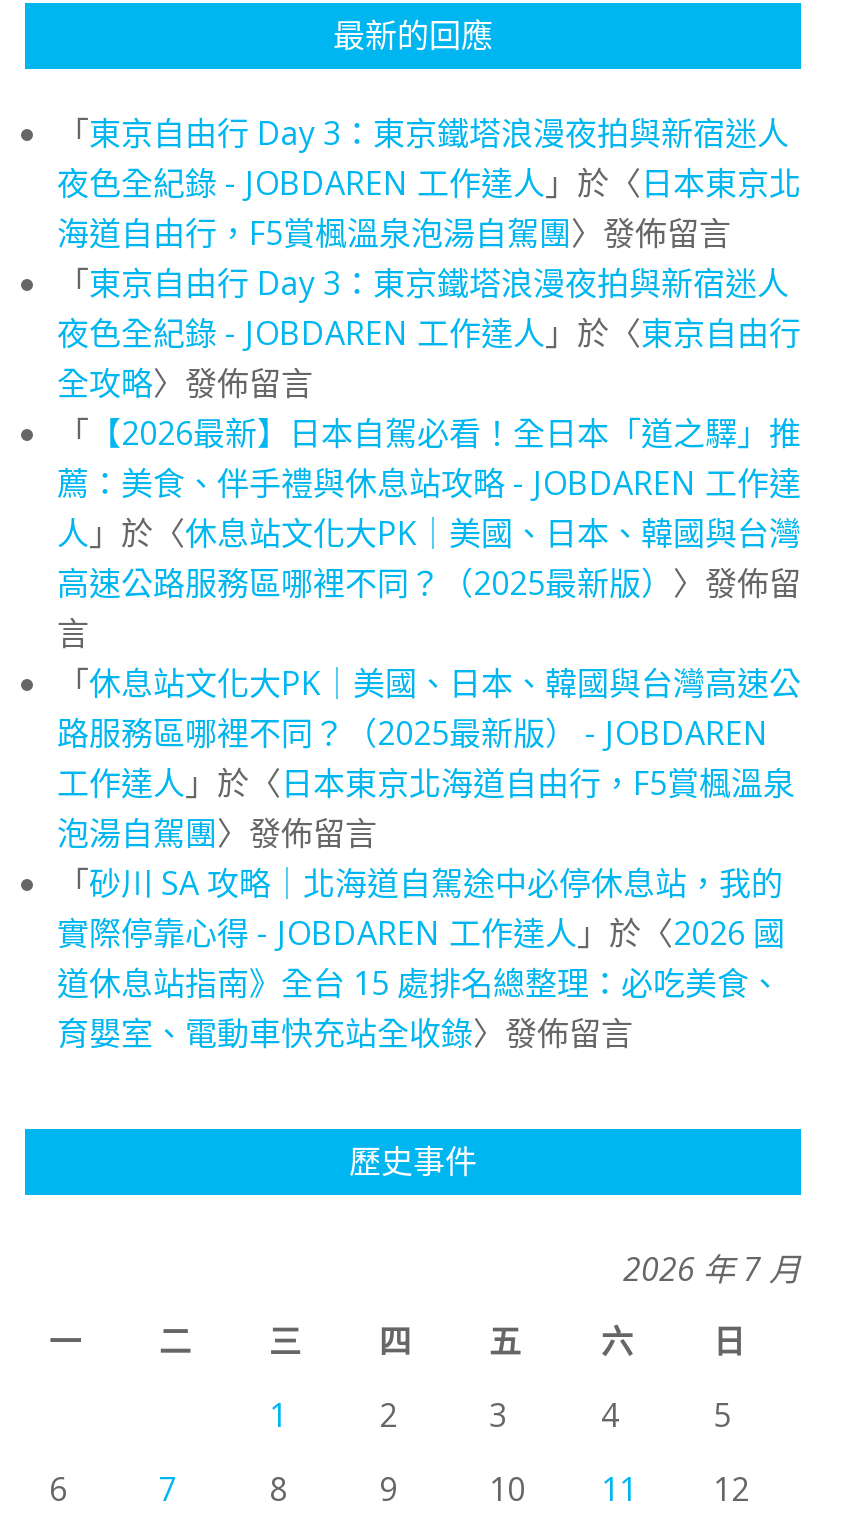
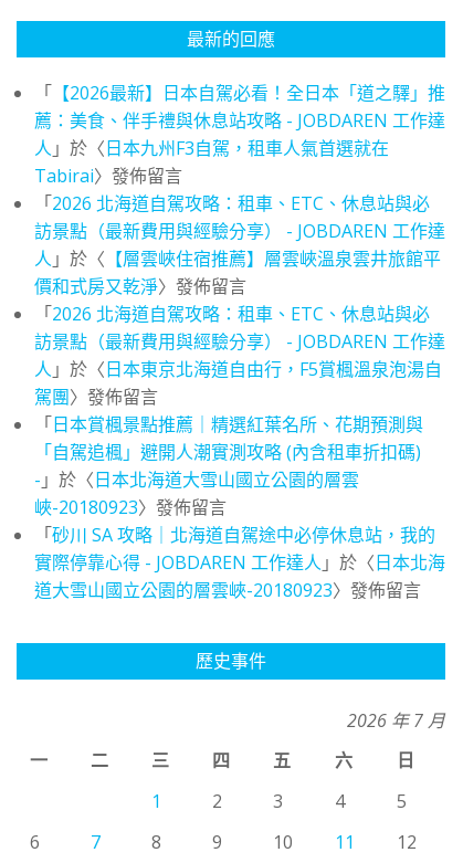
[57,111,801,405] 「東京自由行 Day 3：東京鐵塔浪漫夜拍與新宿迷人 | 夜色全紀錄 - JOBDAREN 工作達人」於〈日本東京北 | 海道自由行，F5賞楓溫泉泡湯自駕團〉發佈留言 | 「東京自由行 Day 3：東京鐵塔浪漫夜拍與新宿迷人 | 夜色全紀錄 - JOBDAREN 工作達人」於〈東京自由行 | 全攻略〉發佈留言 -> none
moved [57,411,801,505] -> [34,81,445,133]: 「【2026最新】日本自駕必看！全日本「道之驛」推 | 薦：美食、伴手禮與休息站攻略 - JOBDAREN 工作達
[57,511,801,855] 人」於〈休息站文化大PK｜美國、日本、韓國與台灣 | 高速公路服務區哪裡不同？（2025最新版）〉發佈留 | 言 | 「休息站文化大PK｜美國、日本、韓國與台灣高速公 | 路服務區哪裡不同？（2025最新版） - JOBDAREN | 工作達人」於〈日本東京北海道自由行，F5賞楓溫泉 | 泡湯自駕團〉發佈留言 -> [34,136,445,519] 人」於〈日本九州F3自駕，租車人氣首選就在 | Tabirai〉發佈留言 | 「2026 北海道自駕攻略：租車、ETC、休息站與必 | 訪景點（最新費用與經驗分享） - JOBDAREN 工作達 | 人」於〈【層雲峽住宿推薦】層雲峽溫泉雲井旅館平 | 價和式房又乾淨〉發佈留言 | 「2026 北海道自駕攻略：租車、ETC、休息站與必 | 訪景點（最新費用與經驗分享） - JOBDAREN 工作達 | 人」於〈日本東京北海道自由行，F5賞楓溫泉泡湯自 | 駕團〉發佈留言 | 「日本賞楓景點推薦｜精選紅葉名所、花期預測與 | 「自駕追楓」避開人潮實測攻略 (內含租車折扣碼) | -」於〈日本北海道大雪山國立公園的層雲 | 峽-20180923〉發佈留言
moved [57,861,783,905] -> [34,523,435,547]: 「砂川 SA 攻略｜北海道自駕途中必停休息站，我的
[57,911,785,1055] 實際停靠心得 - JOBDAREN 工作達人」於〈2026 國 | 道休息站指南》全台 15 處排名總整理：必吃美食、 | 育嬰室、電動車快充站全收錄〉發佈留言 -> [34,550,445,602] 實際停靠心得 - JOBDAREN 工作達人」於〈日本北海 | 道大雪山國立公園的層雲峽-20180923〉發佈留言

